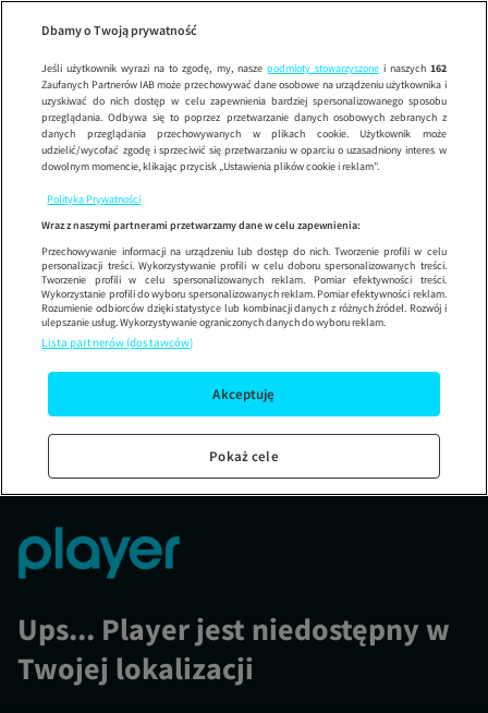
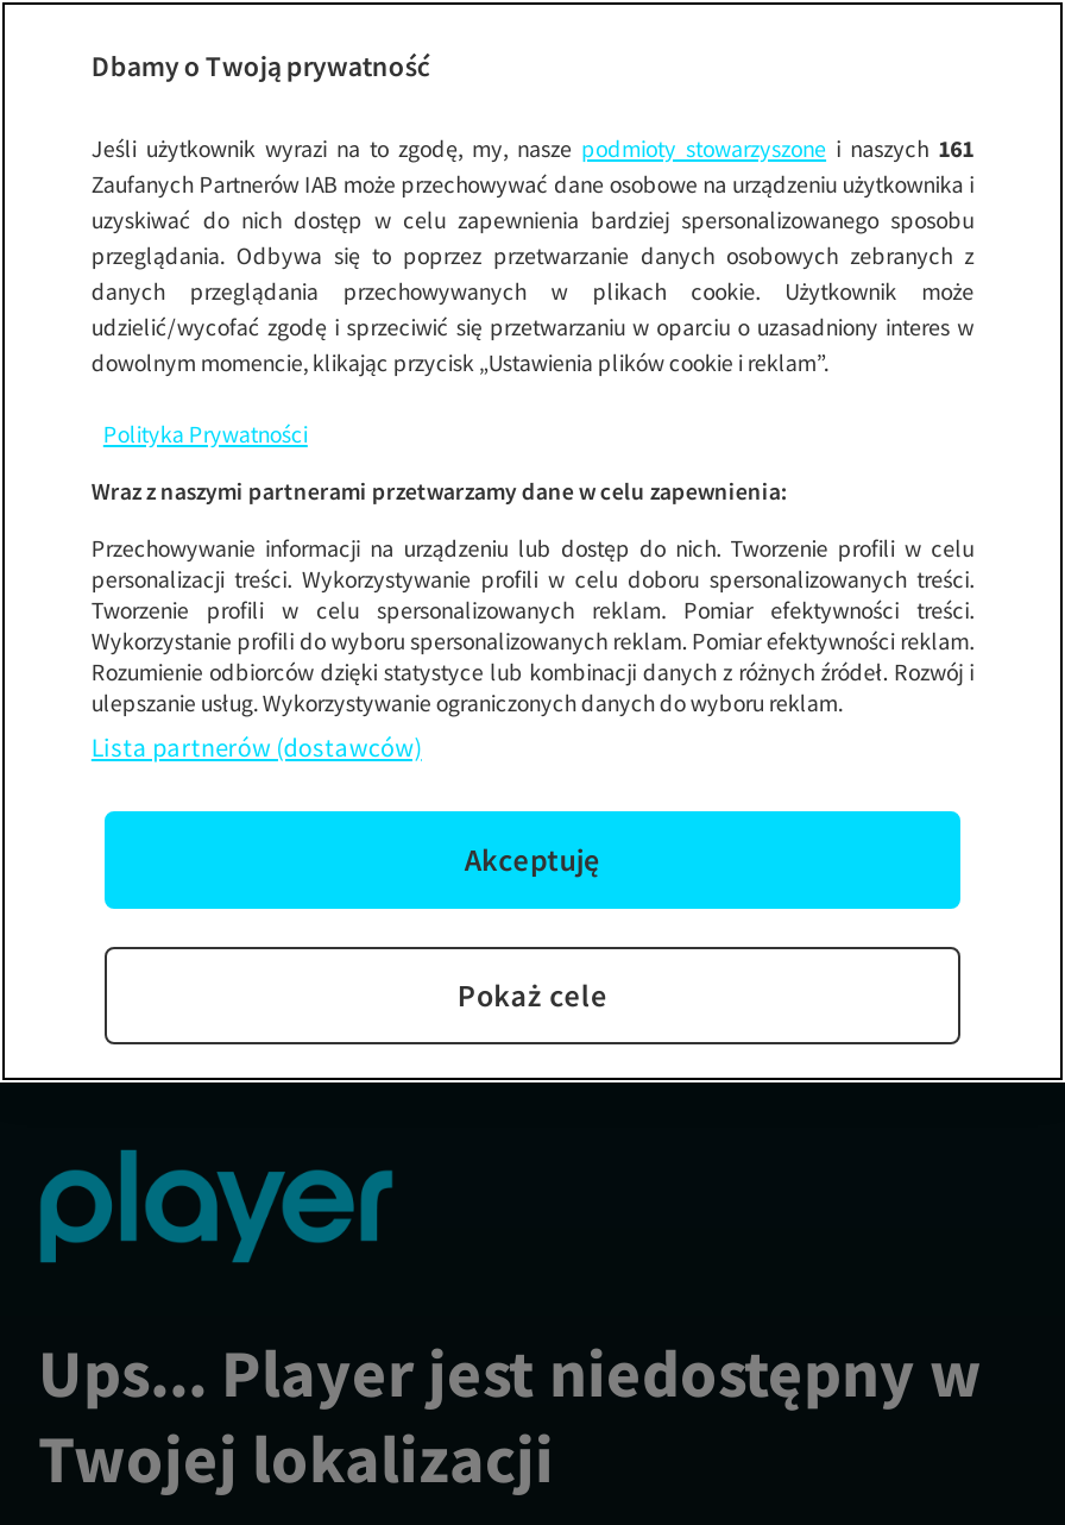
[42,61,446,75] Jeśli użytkownik wyrazi na to zgodę, my, nasze podmioty stowarzyszone i naszych 162 -> [91,133,974,164] Jeśli użytkownik wyrazi na to zgodę, my, nasze podmioty stowarzyszone i naszych 161

